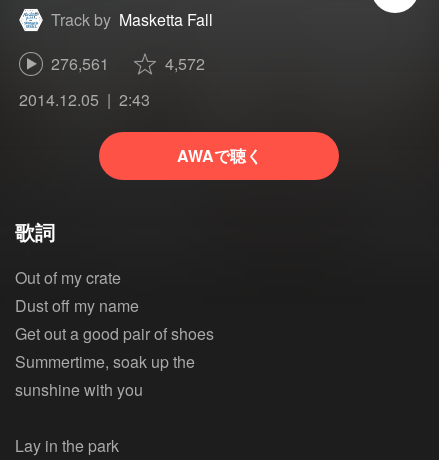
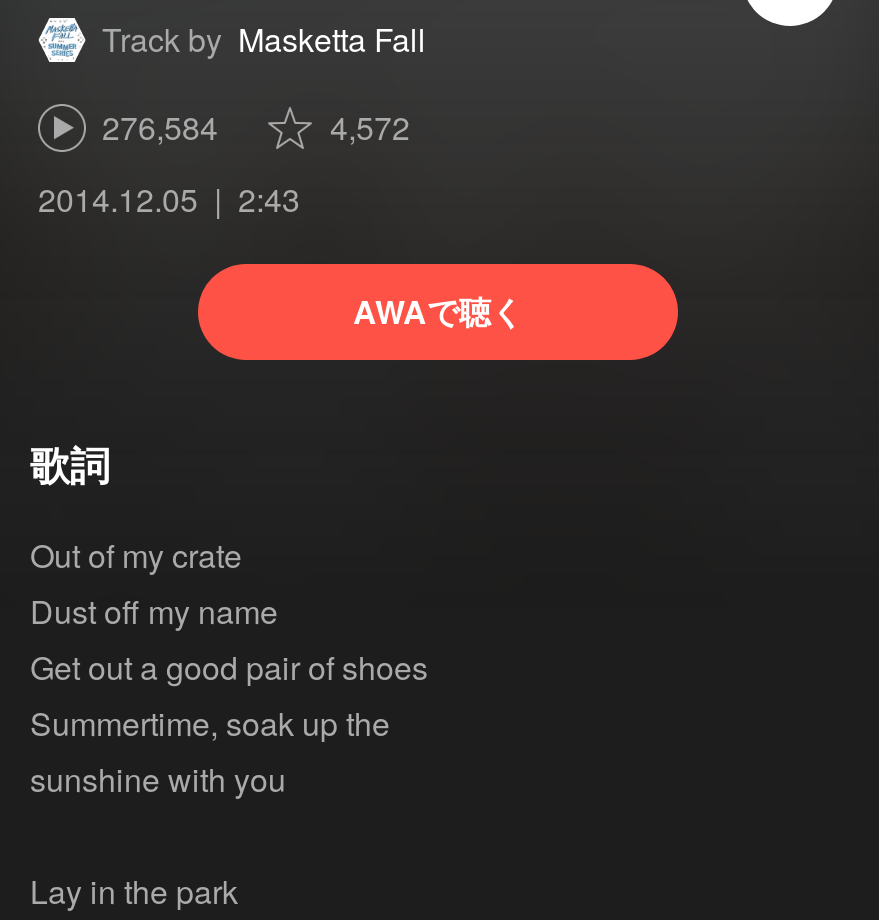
[51,52,109,75] 276,561 -> [102,104,218,150] 276,584

